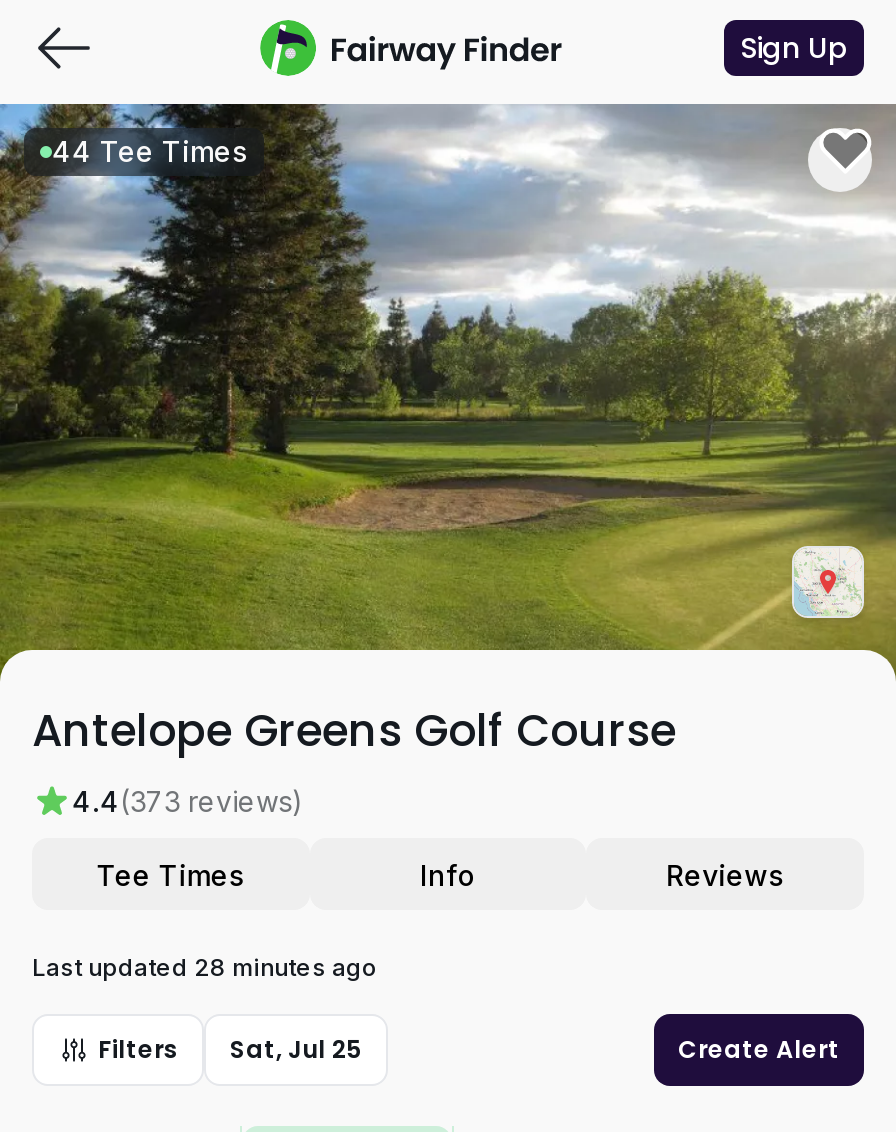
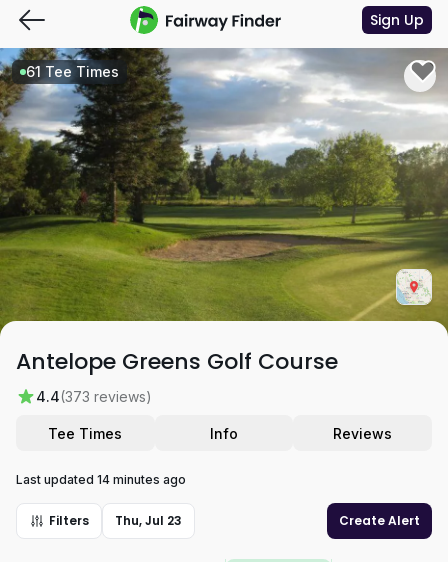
[52,134,248,168] 44 Tee Times -> [26,63,119,80] 61 Tee Times
[32,952,378,982] Last updated 28 minutes ago -> [16,472,186,487] Last updated 14 minutes ago
[98,1032,362,1066] Filters Sat, Jul 25 -> [49,512,182,529] Filters Thu, Jul 23

